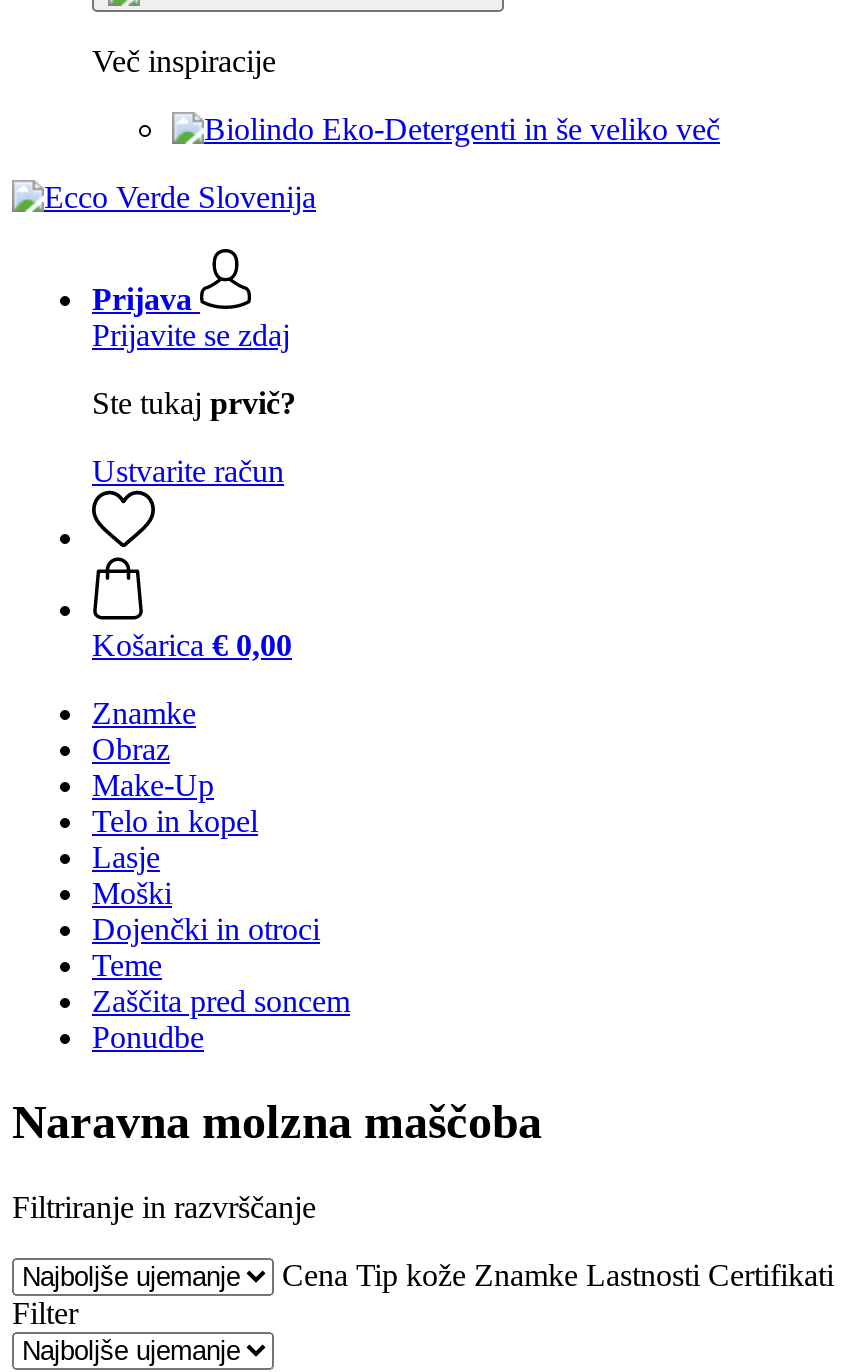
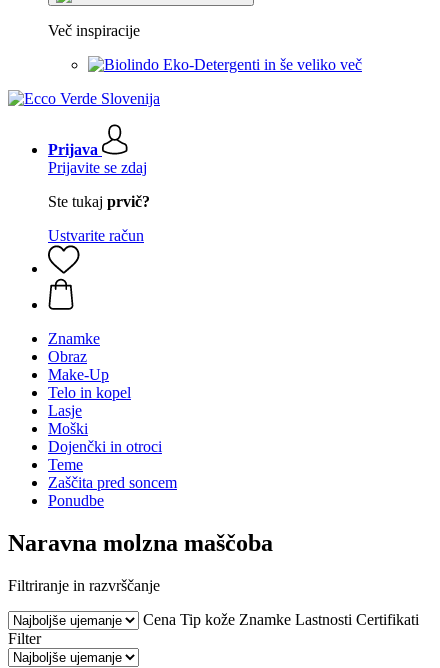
[92,628,292,662] Košarica € 0,00 -> none

